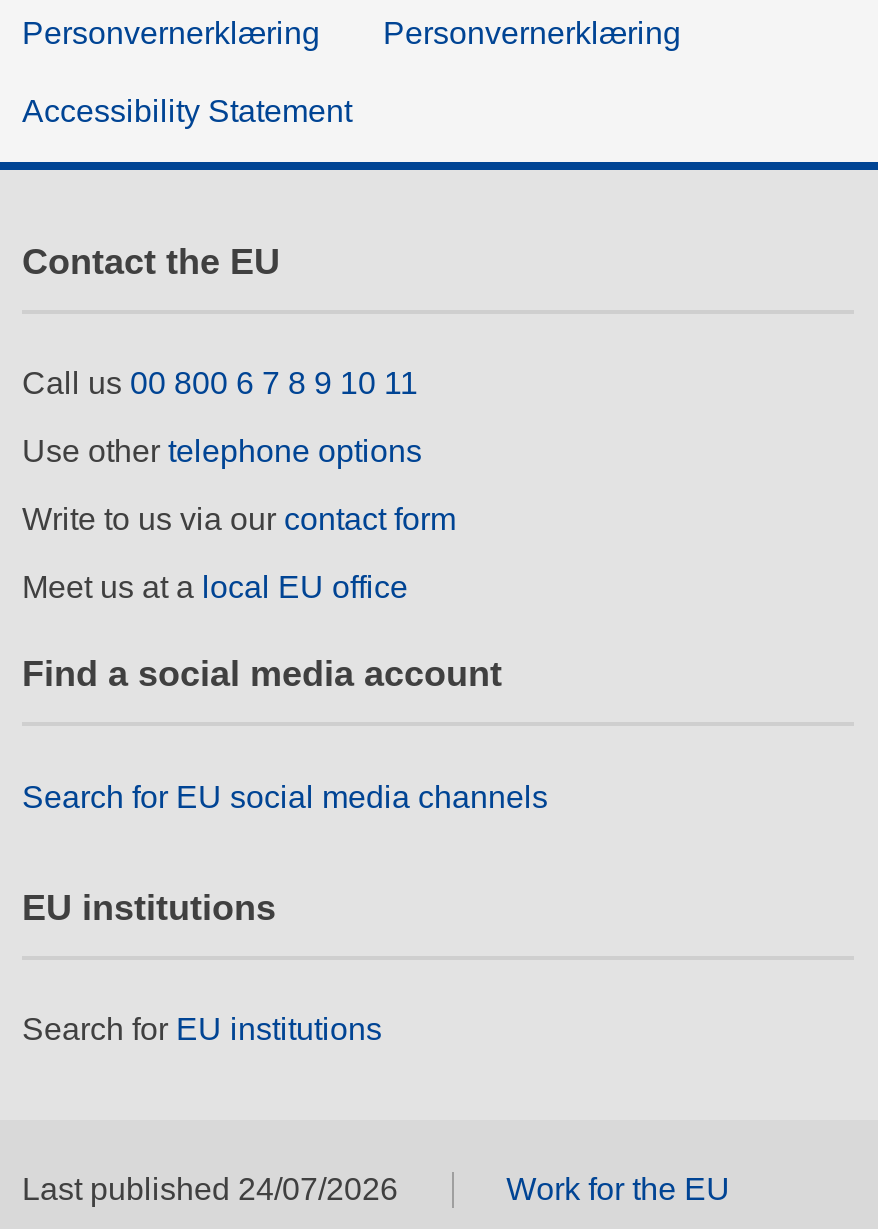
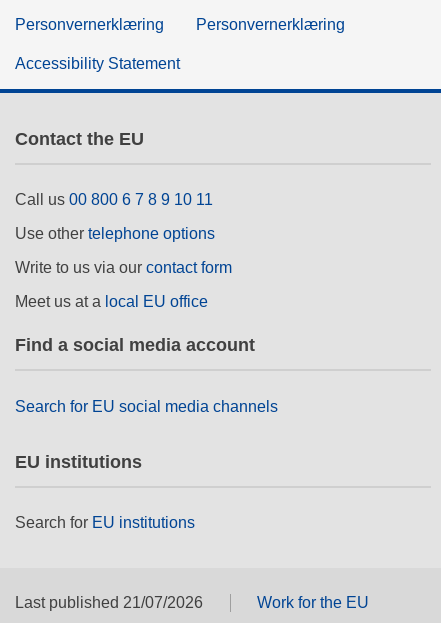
[22,1173,398,1207] Last published 24/07/2026 -> [15,594,203,611] Last published 21/07/2026

